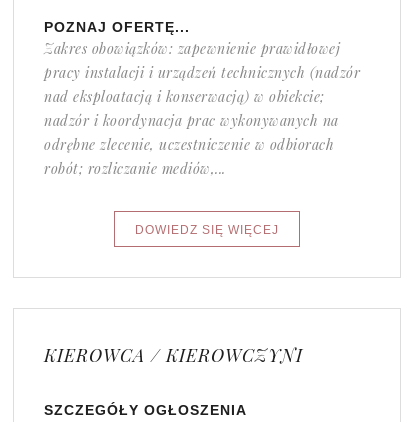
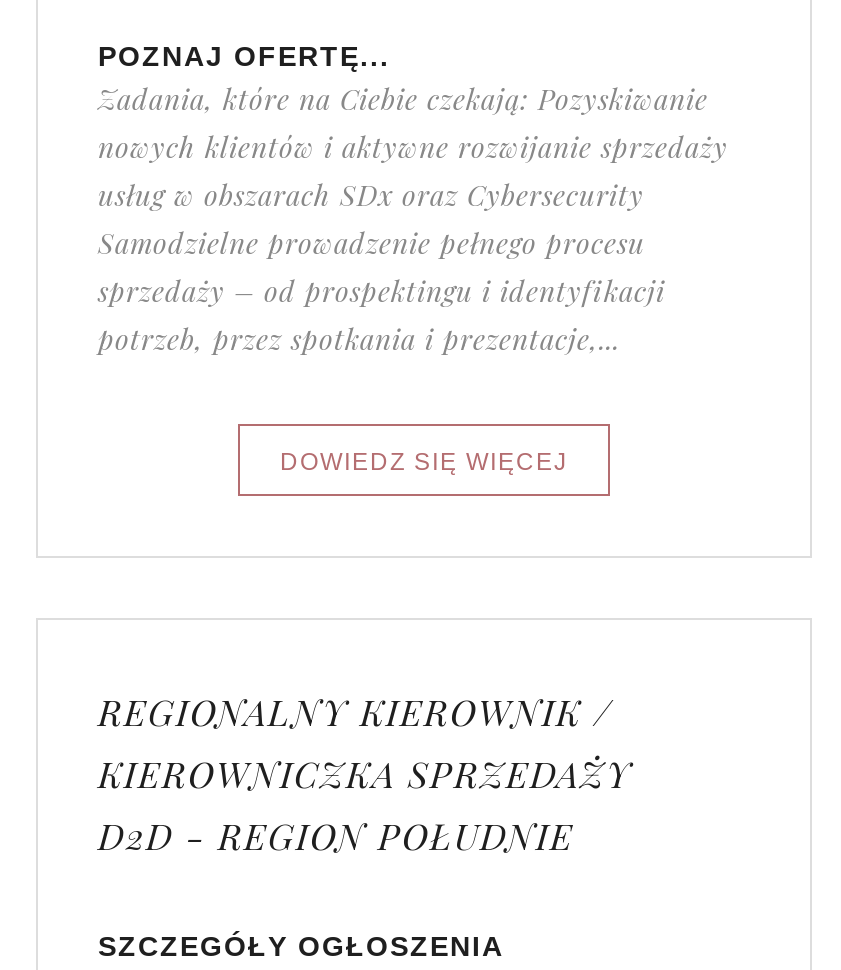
[44,39,360,178] Zakres obowiązków: zapewnienie prawidłowej | pracy instalacji i urządzeń technicznych (nadzór | nad eksploatacją i konserwacją) w obiekcie; | nadzór i koordynacja prac wykonywanych na | odrębne zlecenie, uczestniczenie w odbiorach | robót; rozliczanie mediów,... -> [98,80,728,358] Zadania, które na Ciebie czekają: Pozyskiwanie | nowych klientów i aktywne rozwijanie sprzedaży | usług w obszarach SDx oraz Cybersecurity | Samodzielne prowadzenie pełnego procesu | sprzedaży – od prospektingu i identyfikacji | potrzeb, przez spotkania i prezentacje,...
[44,343,303,367] KIEROWCA / KIEROWCZYNI -> [98,688,632,860] REGIONALNY KIEROWNIK / | KIEROWNICZKA SPRZEDAŻY | D2D - REGION POŁUDNIE

